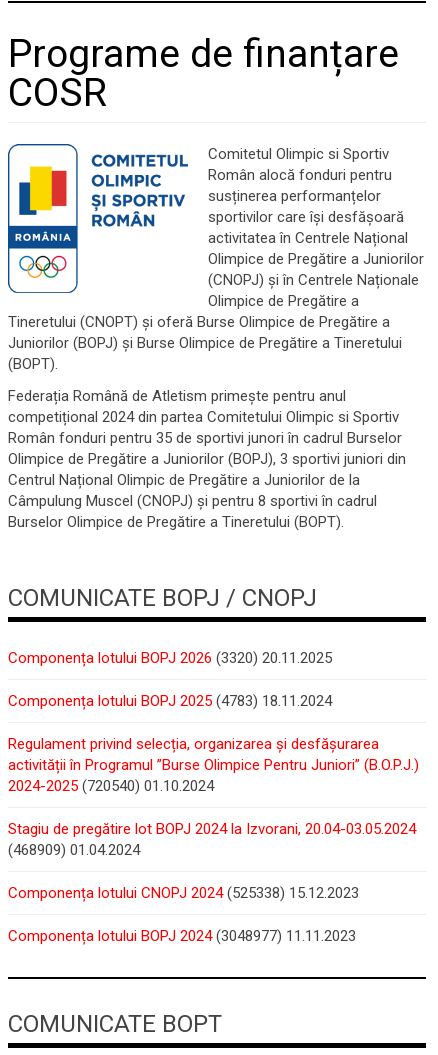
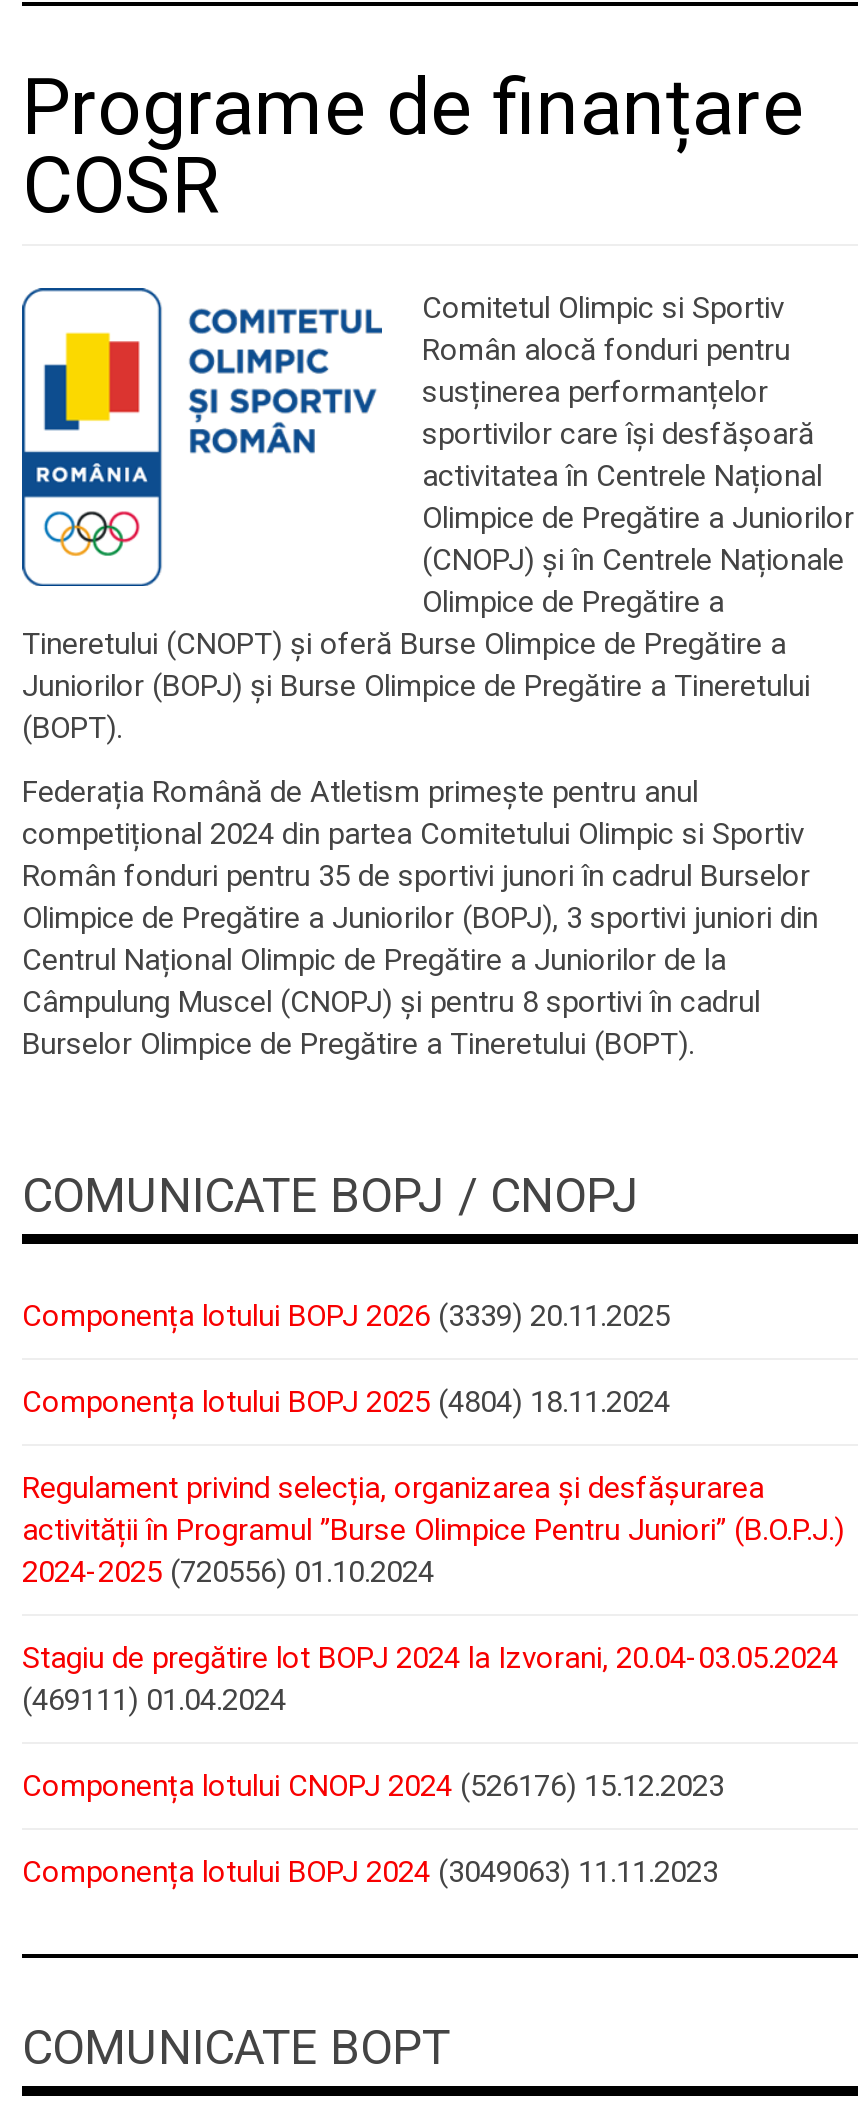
[8,648,332,666] Componența lotului BOPJ 2026 (3320) 20.11.2025 -> [22,1297,670,1333] Componența lotului BOPJ 2026 (3339) 20.11.2025
[8,691,332,709] Componența lotului BOPJ 2025 (4783) 18.11.2024 -> [22,1383,670,1419] Componența lotului BOPJ 2025 (4804) 18.11.2024
[8,776,214,794] 2024-2025 (720540) 01.10.2024 -> [22,1553,434,1589] 2024-2025 (720556) 01.10.2024
[8,840,140,858] (468909) 01.04.2024 -> [22,1681,286,1717] (469111) 01.04.2024
[8,883,359,901] Componența lotului CNOPJ 2024 (525338) 15.12.2023 -> [22,1767,724,1803] Componența lotului CNOPJ 2024 (526176) 15.12.2023
[8,926,356,944] Componența lotului BOPJ 2024 (3048977) 11.11.2023 -> [22,1853,718,1889] Componența lotului BOPJ 2024 (3049063) 11.11.2023

